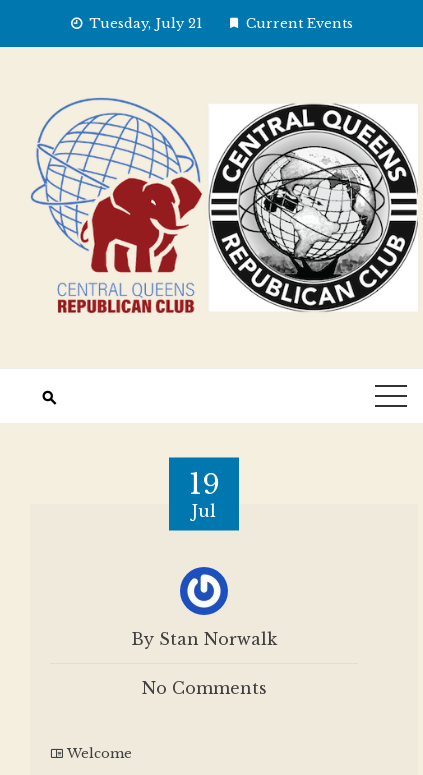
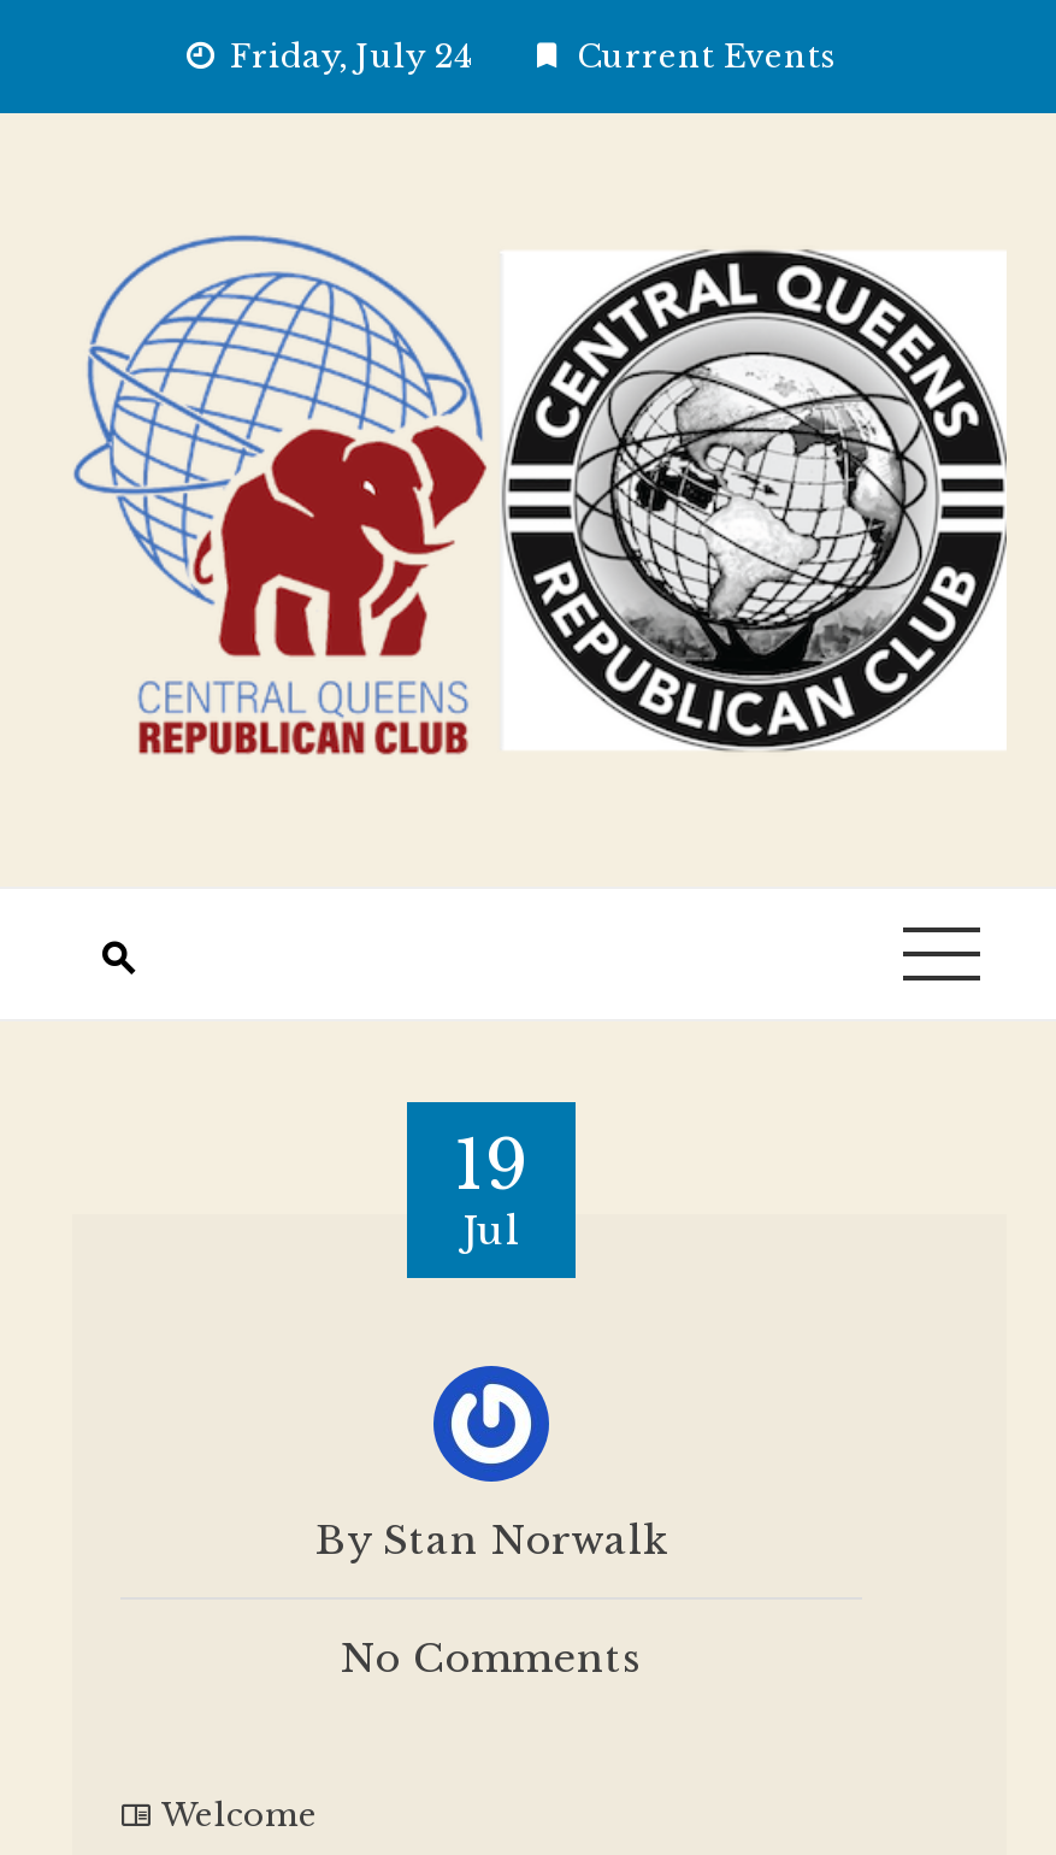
[89,15,202,32] Tuesday, July 21 -> [230,36,471,77] Friday, July 24

